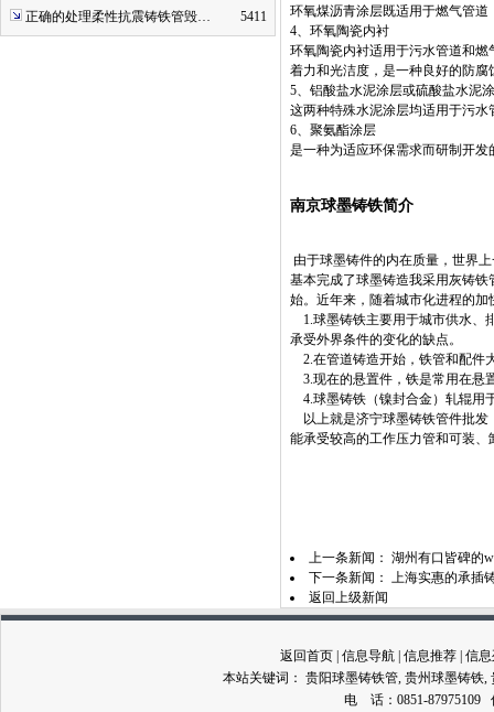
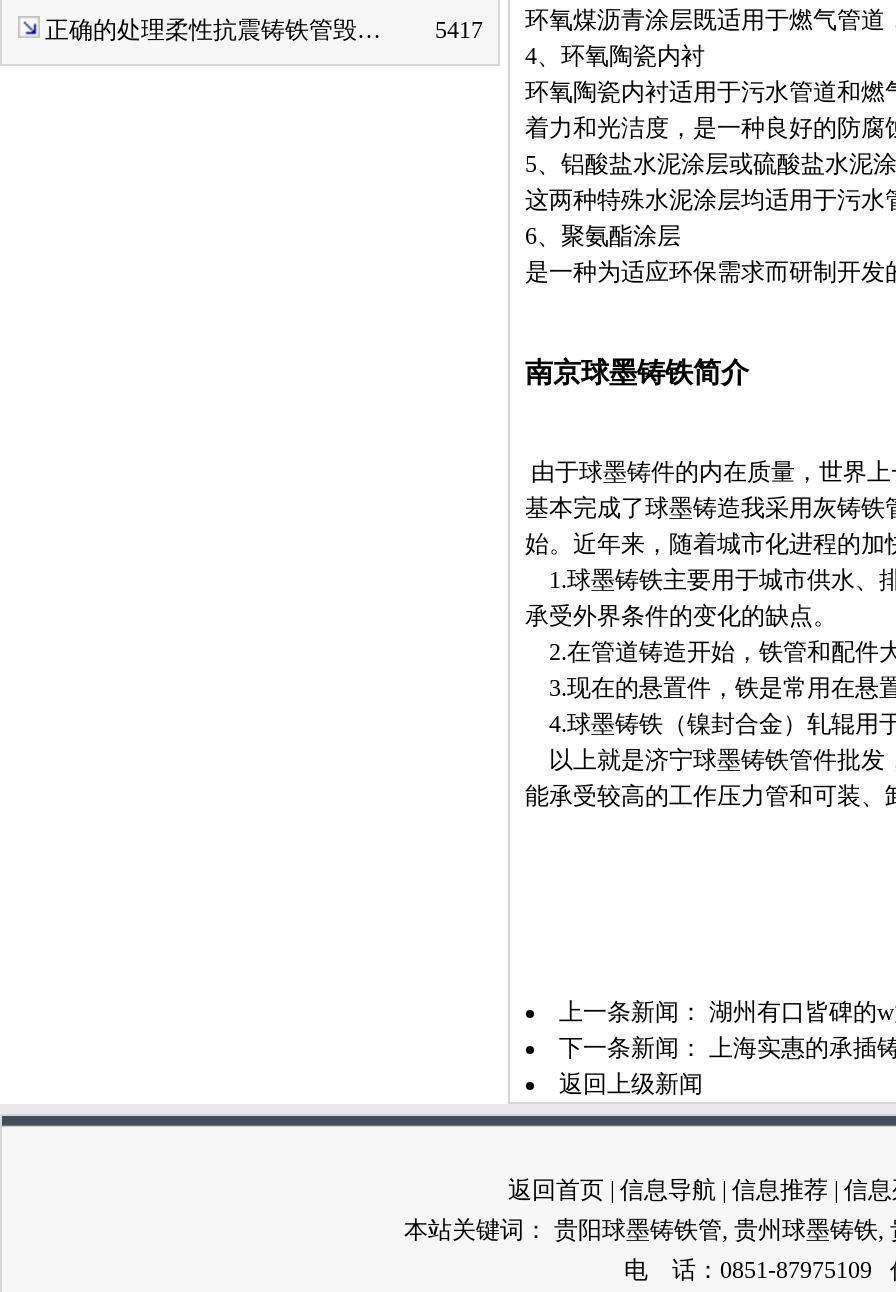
[240,9,266,24] 5411 -> [435,16,483,44] 5417

